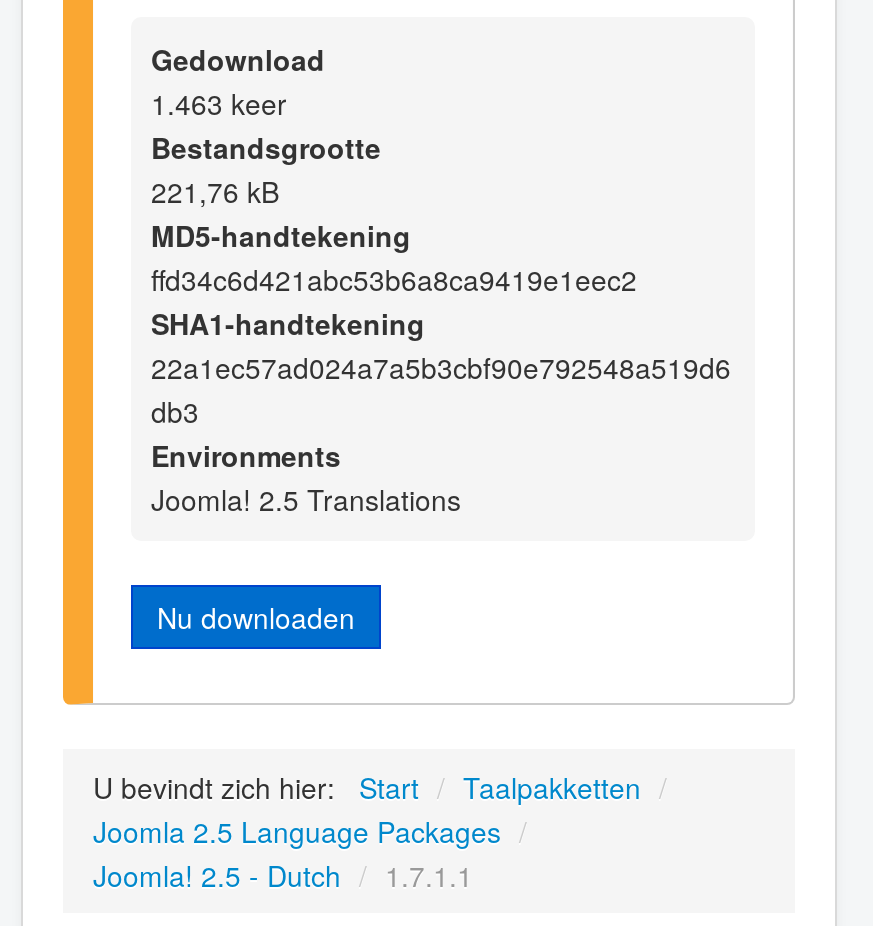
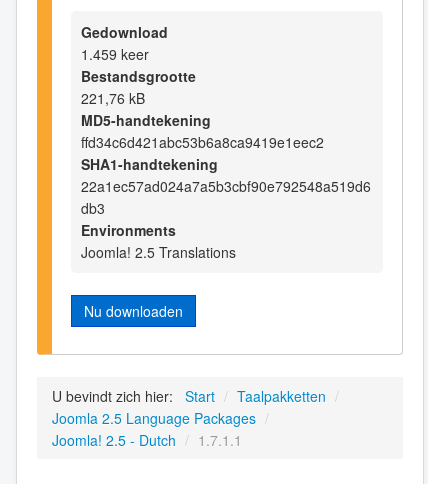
[151,83,287,123] 1.463 keer -> [81,44,149,64] 1.459 keer

